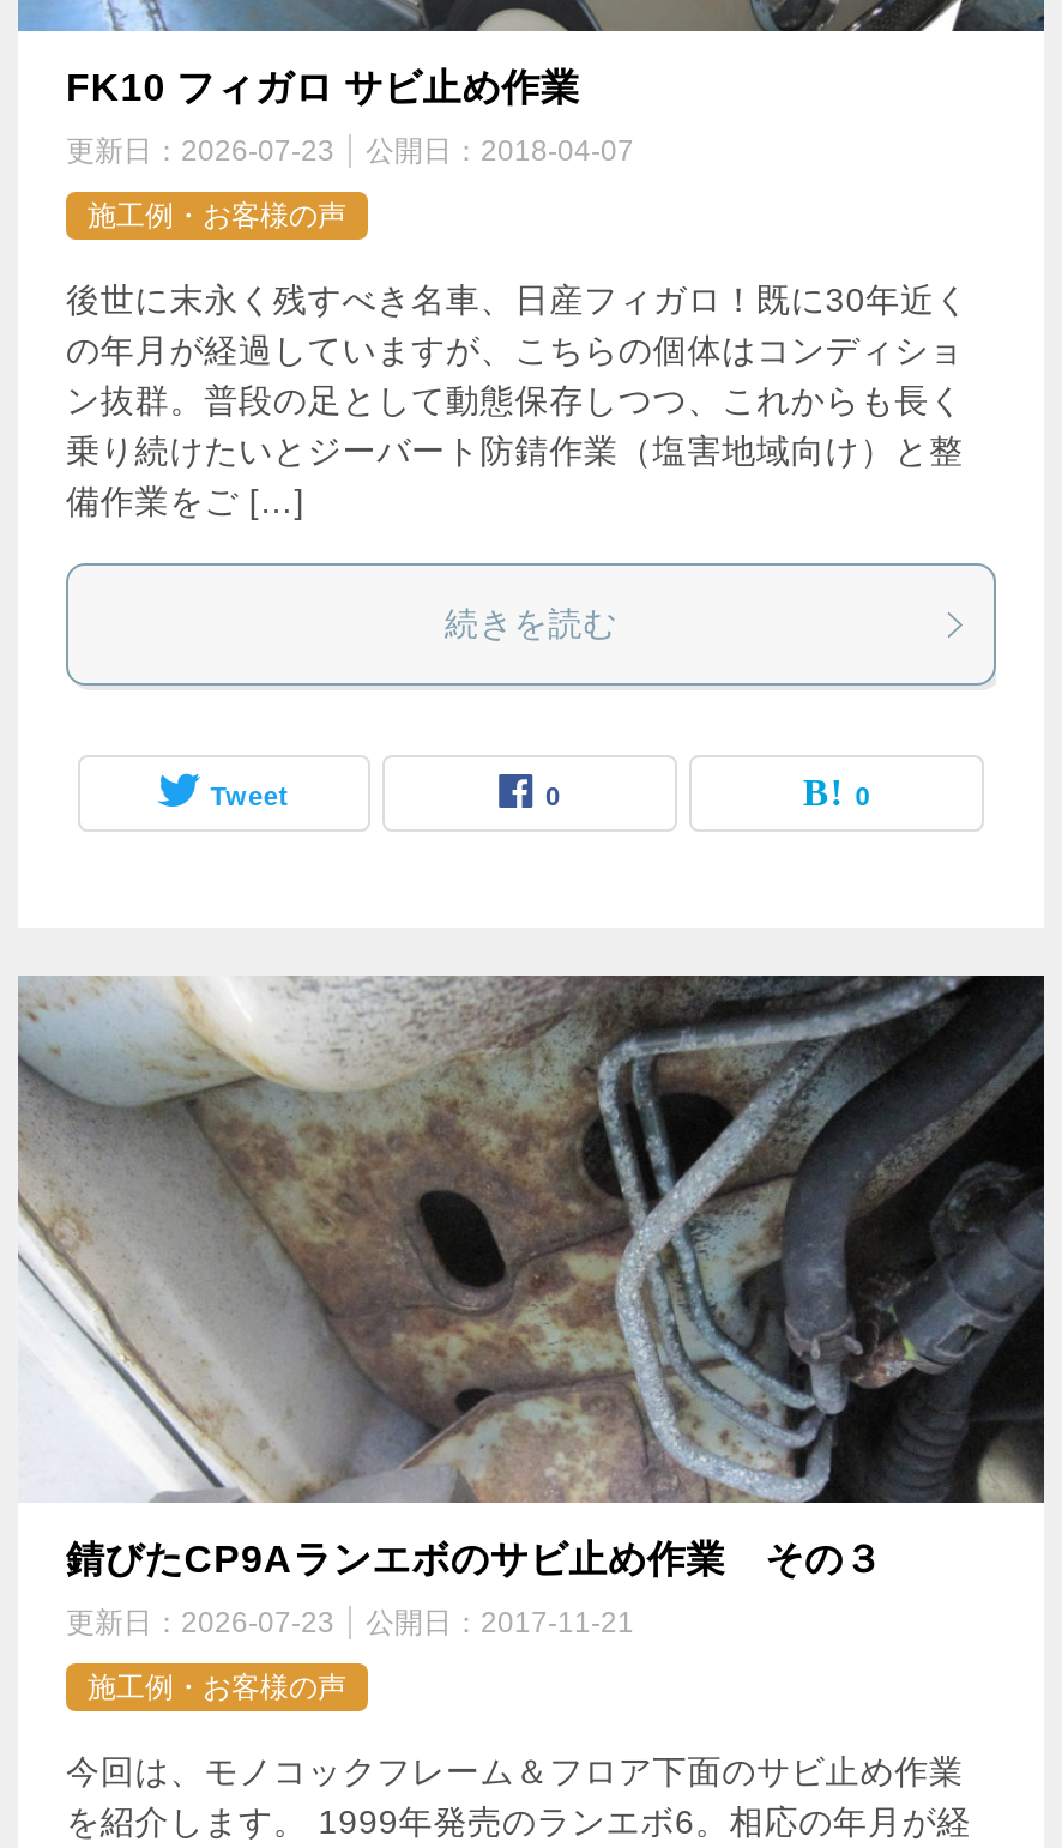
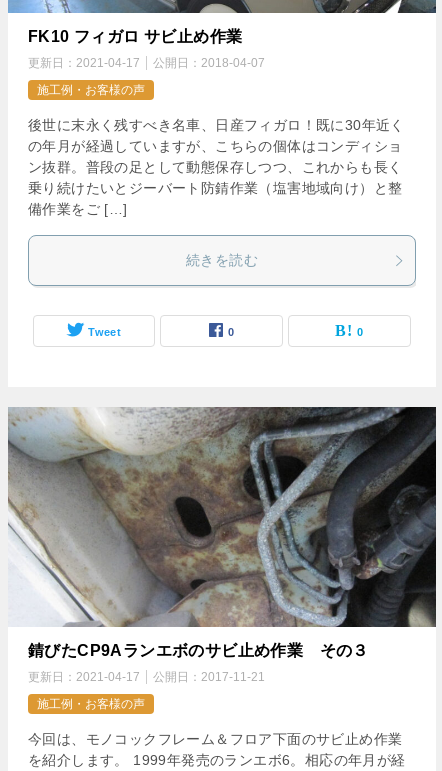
[66,134,634,168] 更新日：2026-07-23 公開日：2018-04-07 -> [28,56,265,70] 更新日：2021-04-17 公開日：2018-04-07
[66,1606,634,1639] 更新日：2026-07-23 公開日：2017-11-21 -> [28,670,265,684] 更新日：2021-04-17 公開日：2017-11-21

